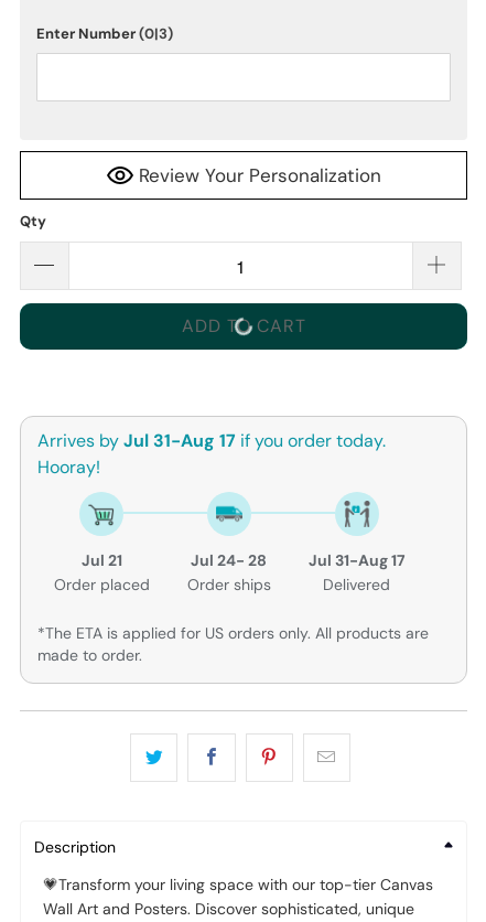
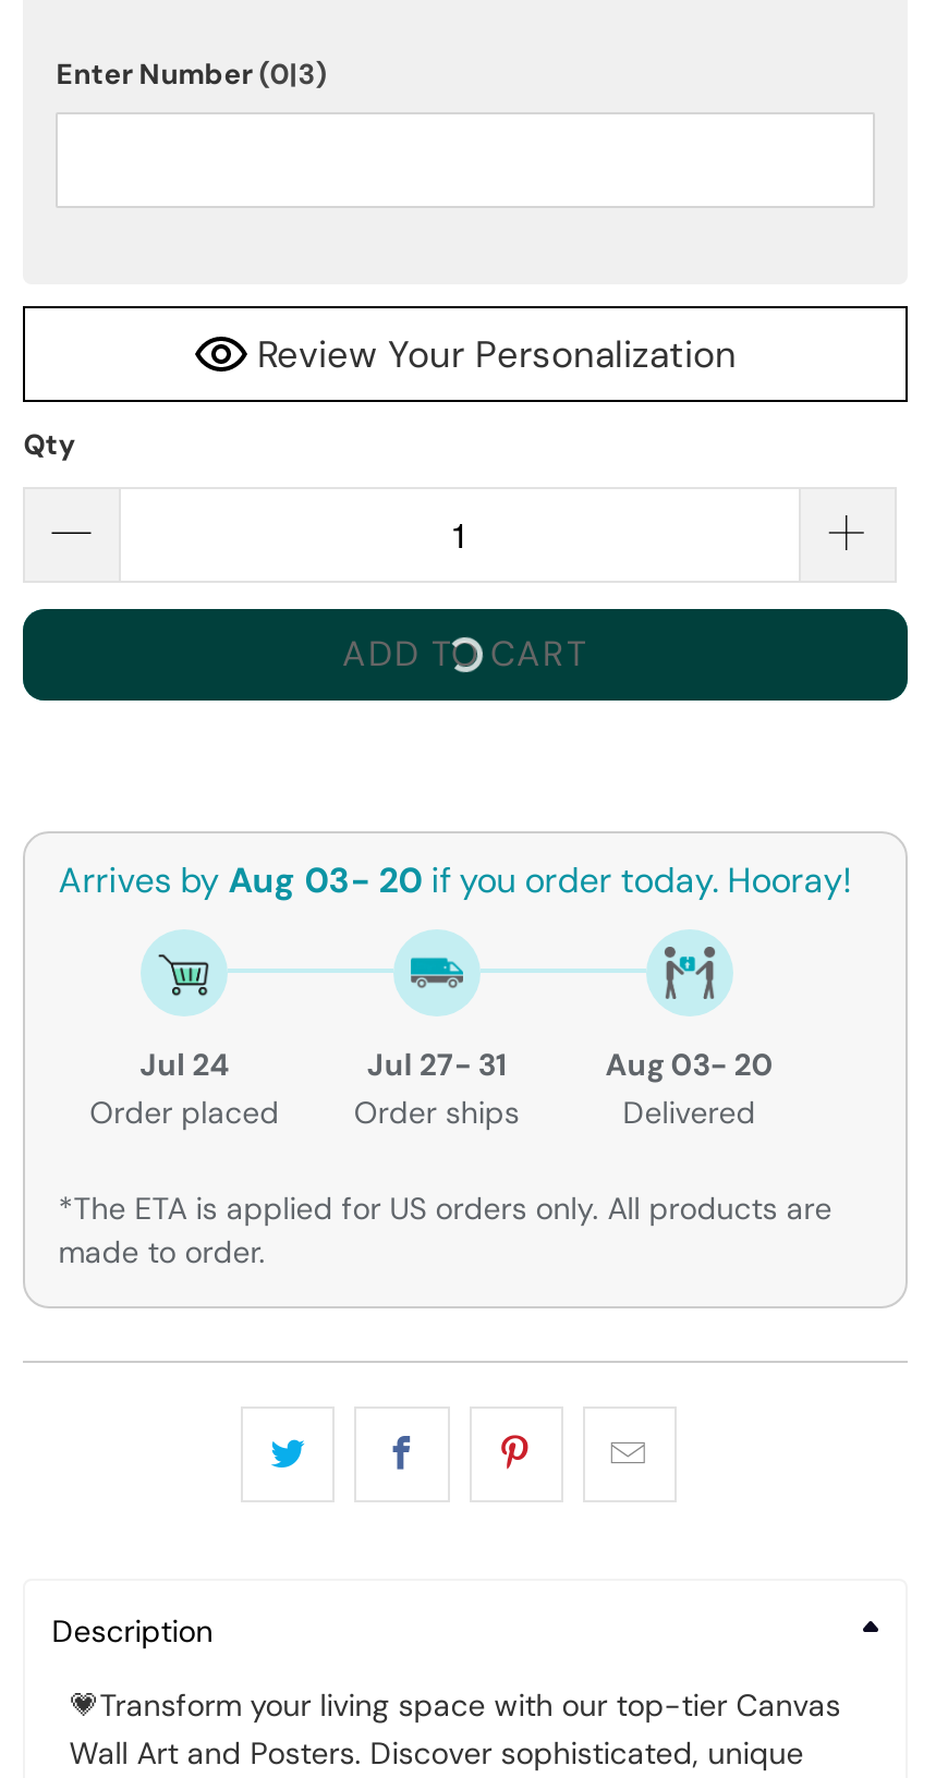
[38,429,386,479] Arrives by Jul 31-Aug 17 if you order today. | Hooray! -> [58,857,851,902] Arrives by Aug 03- 20 if you order today. Hooray!
[81,550,122,570] Jul 21 -> [140,1044,229,1083] Jul 24
[191,550,267,570] Jul 24- 28 -> [367,1044,506,1083] Jul 27- 31
[308,550,405,570] Jul 31-Aug 17 -> [605,1044,773,1083] Aug 03- 20

